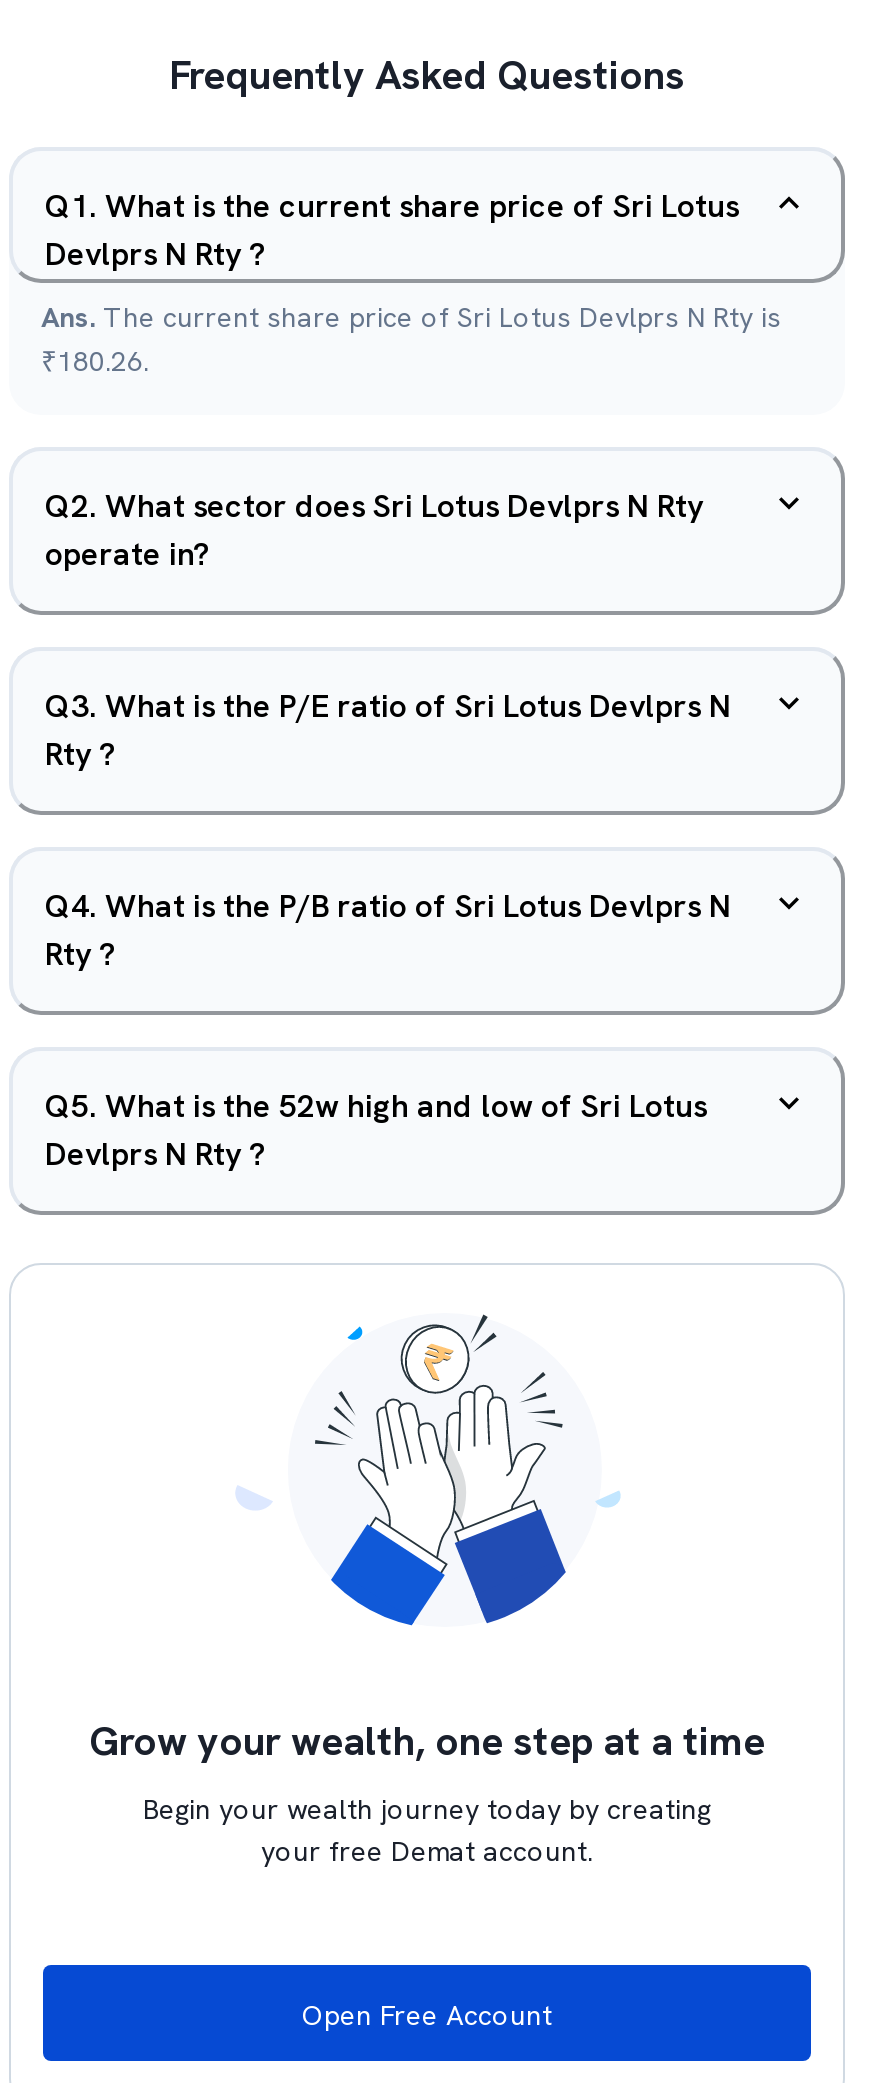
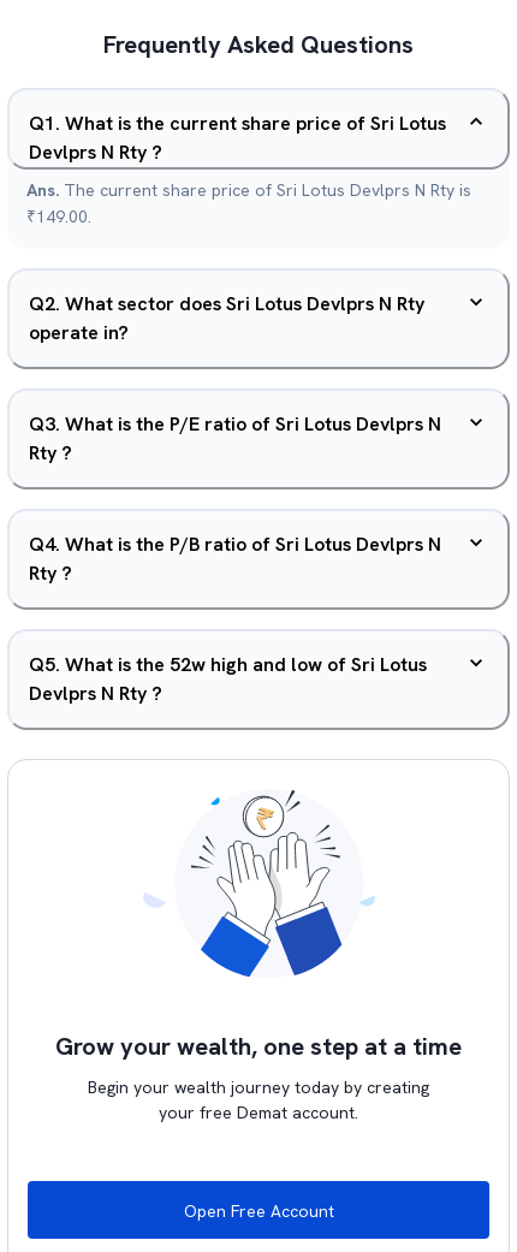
[41,343,149,379] ₹180.26. -> [26,206,91,227] ₹149.00.

